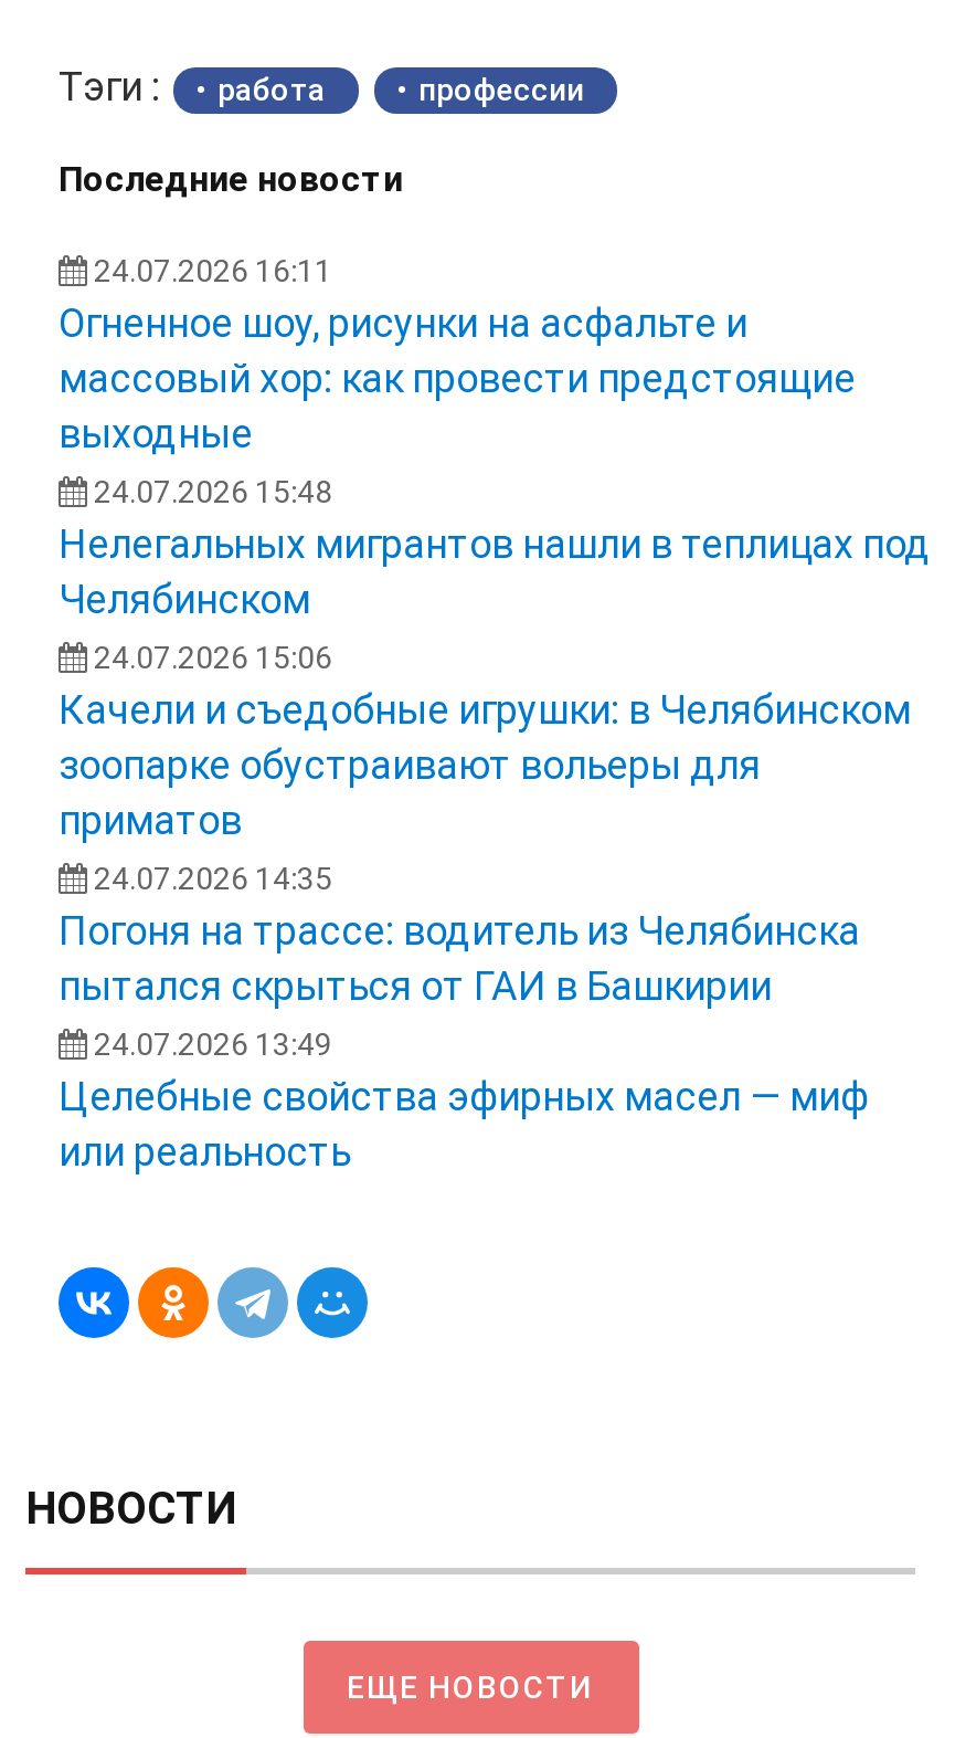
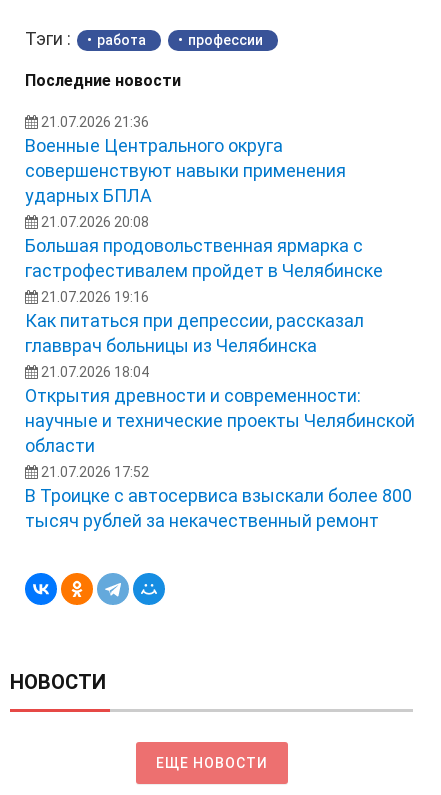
[59,252,931,1174] 24.07.2026 16:11 | Огненное шоу, рисунки на асфальте и | массовый хор: как провести предстоящие | выходные | 24.07.2026 15:48 | Нелегальных мигрантов нашли в теплицах под | Челябинском | 24.07.2026 15:06 | Качели и съедобные игрушки: в Челябинском | зоопарке обустраивают вольеры для | приматов | 24.07.2026 14:35 | Погоня на трассе: водитель из Челябинска | пытался скрыться от ГАИ в Башкирии | 24.07.2026 13:49 | Целебные свойства эфирных масел — миф | или реальность -> [25,114,415,531] 21.07.2026 21:36 | Военные Центрального округа | совершенствуют навыки применения | ударных БПЛА | 21.07.2026 20:08 | Большая продовольственная ярмарка с | гастрофестивалем пройдет в Челябинске | 21.07.2026 19:16 | Как питаться при депрессии, рассказал | главврач больницы из Челябинска | 21.07.2026 18:04 | Открытия древности и современности: | научные и технические проекты Челябинской | области | 21.07.2026 17:52 | В Троицке с автосервиса взыскали более 800 | тысяч рублей за некачественный ремонт

